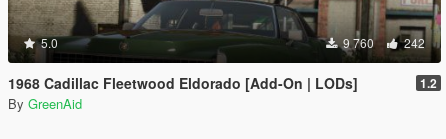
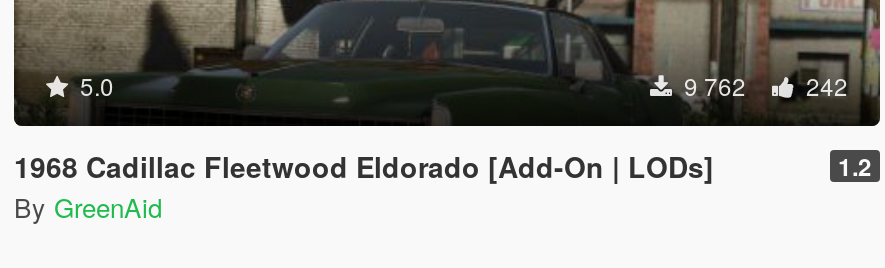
[340,34,425,51] 9 760 242 -> [678,68,848,102] 9 762 242

